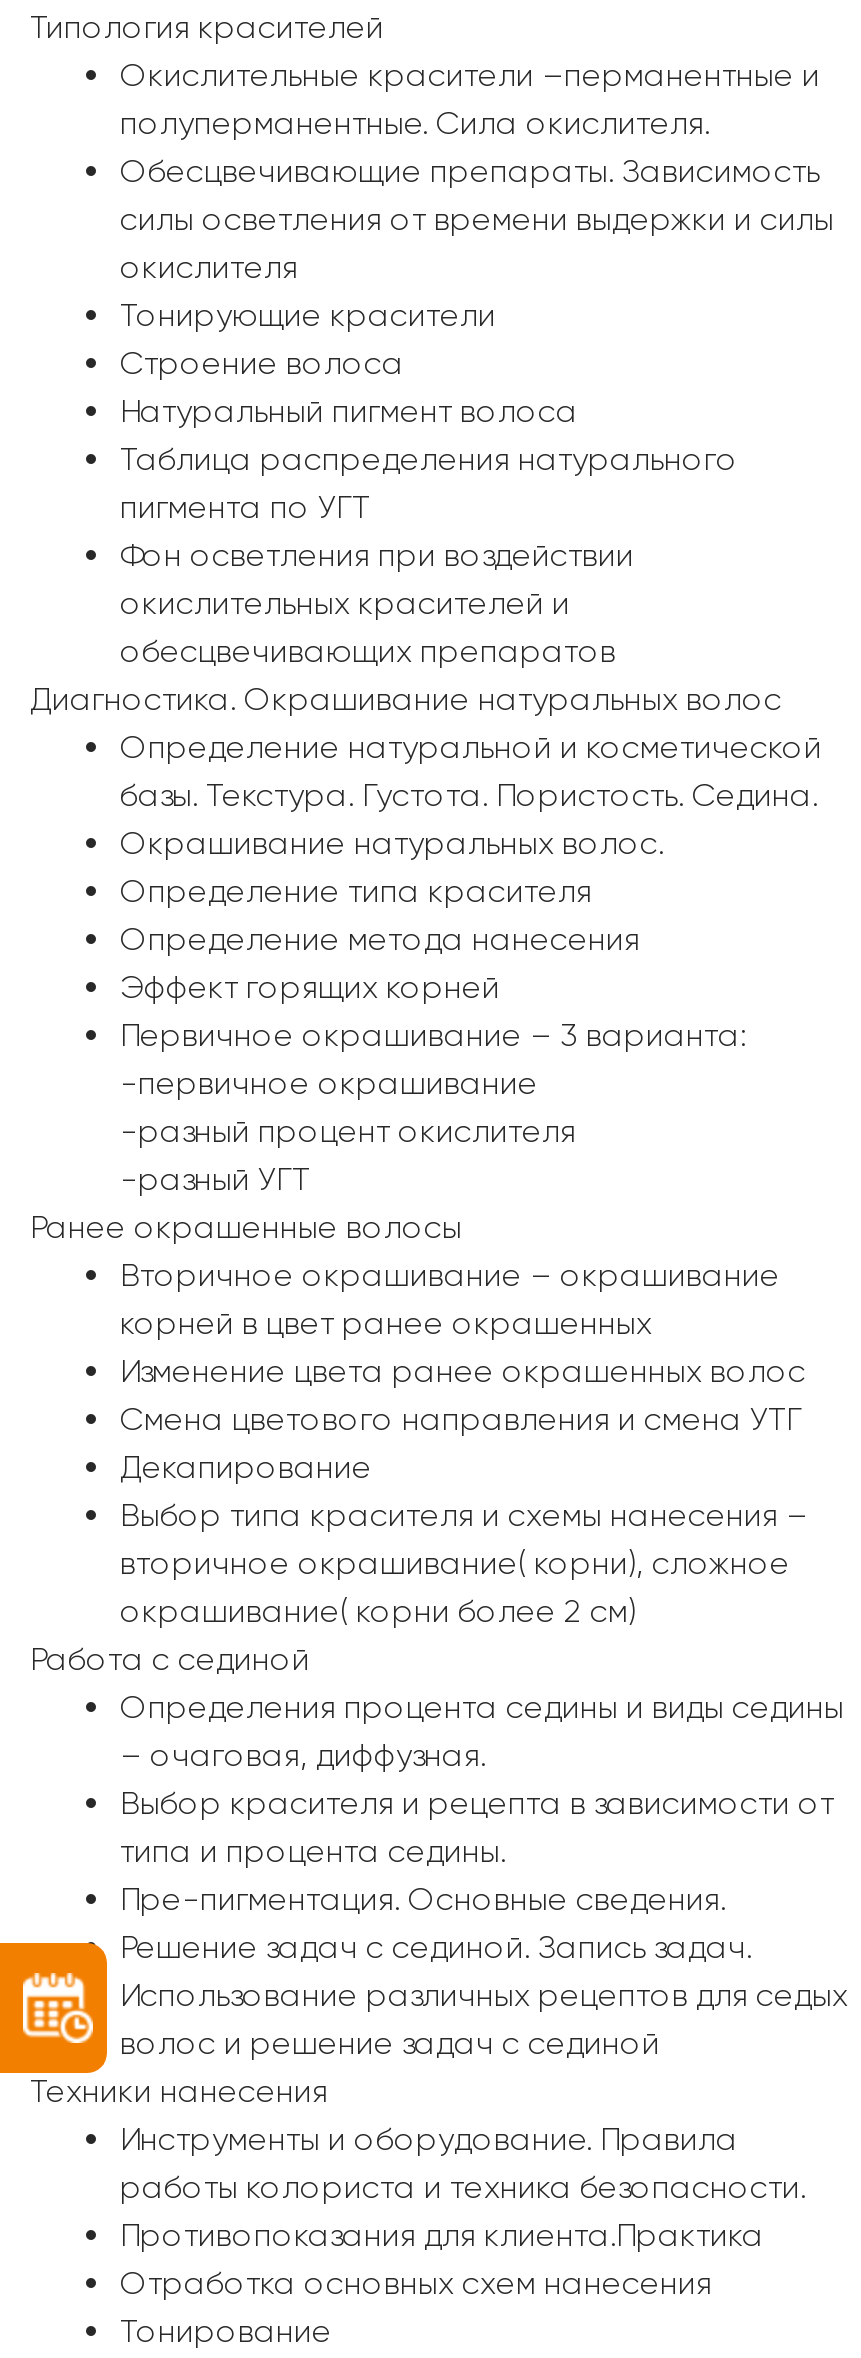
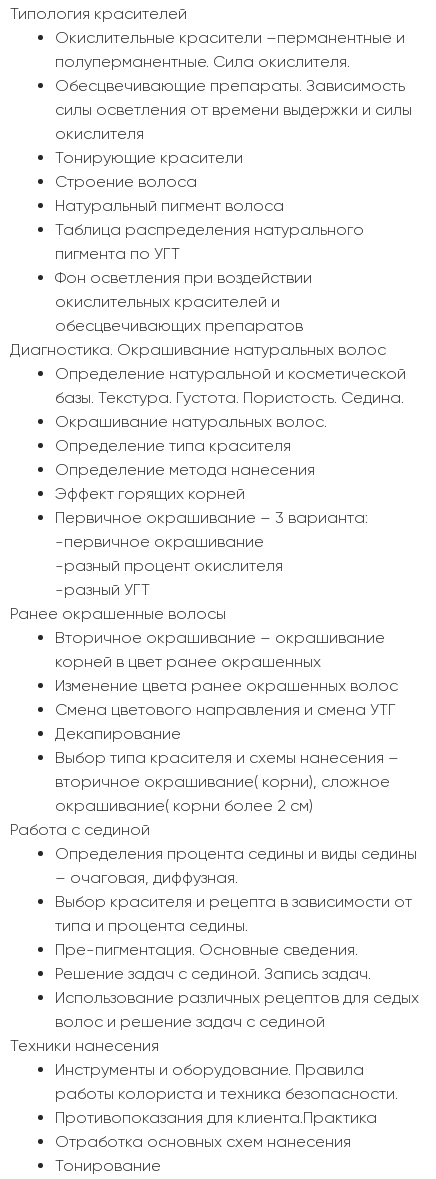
[6,1940,110,2076] [image] -> none

